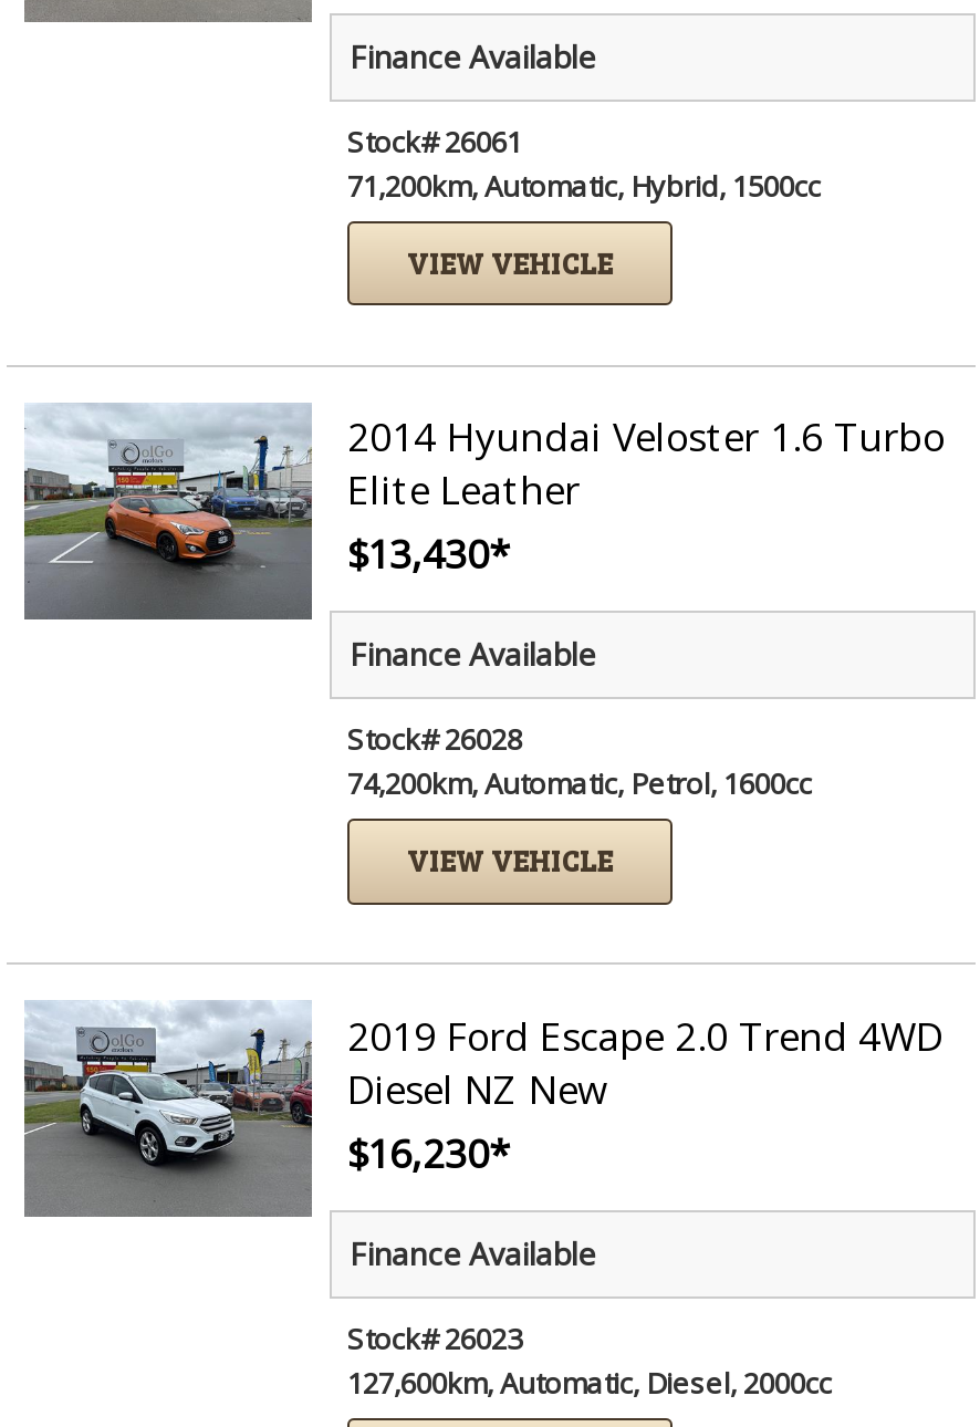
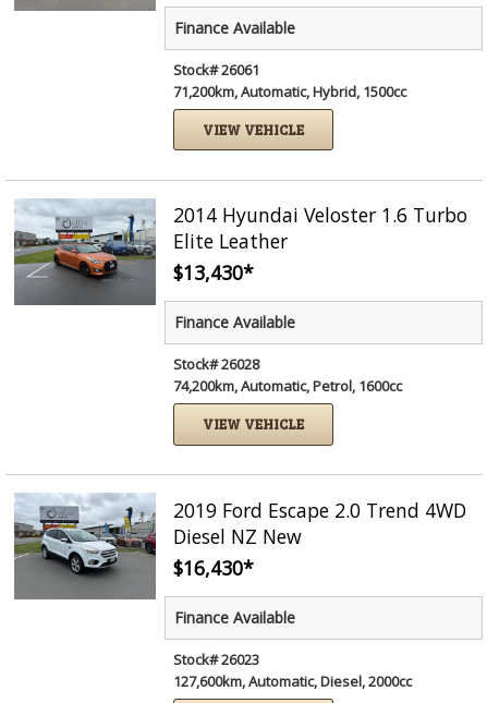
[347,1125,511,1179] $16,230* -> [173,554,254,581] $16,430*

